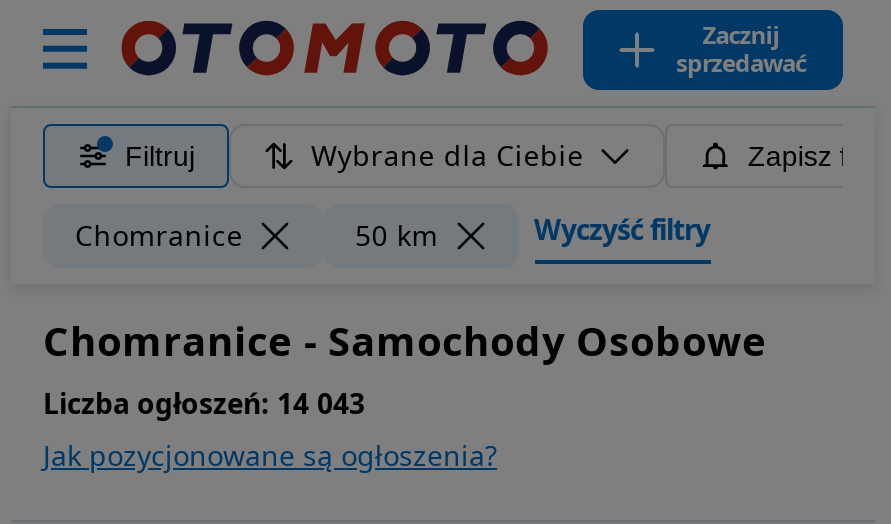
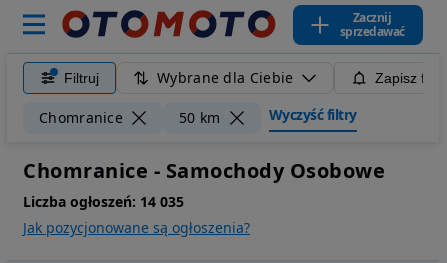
[43,384,365,422] Liczba ogłoszeń: 14 043 -> [23,192,184,211] Liczba ogłoszeń: 14 035

